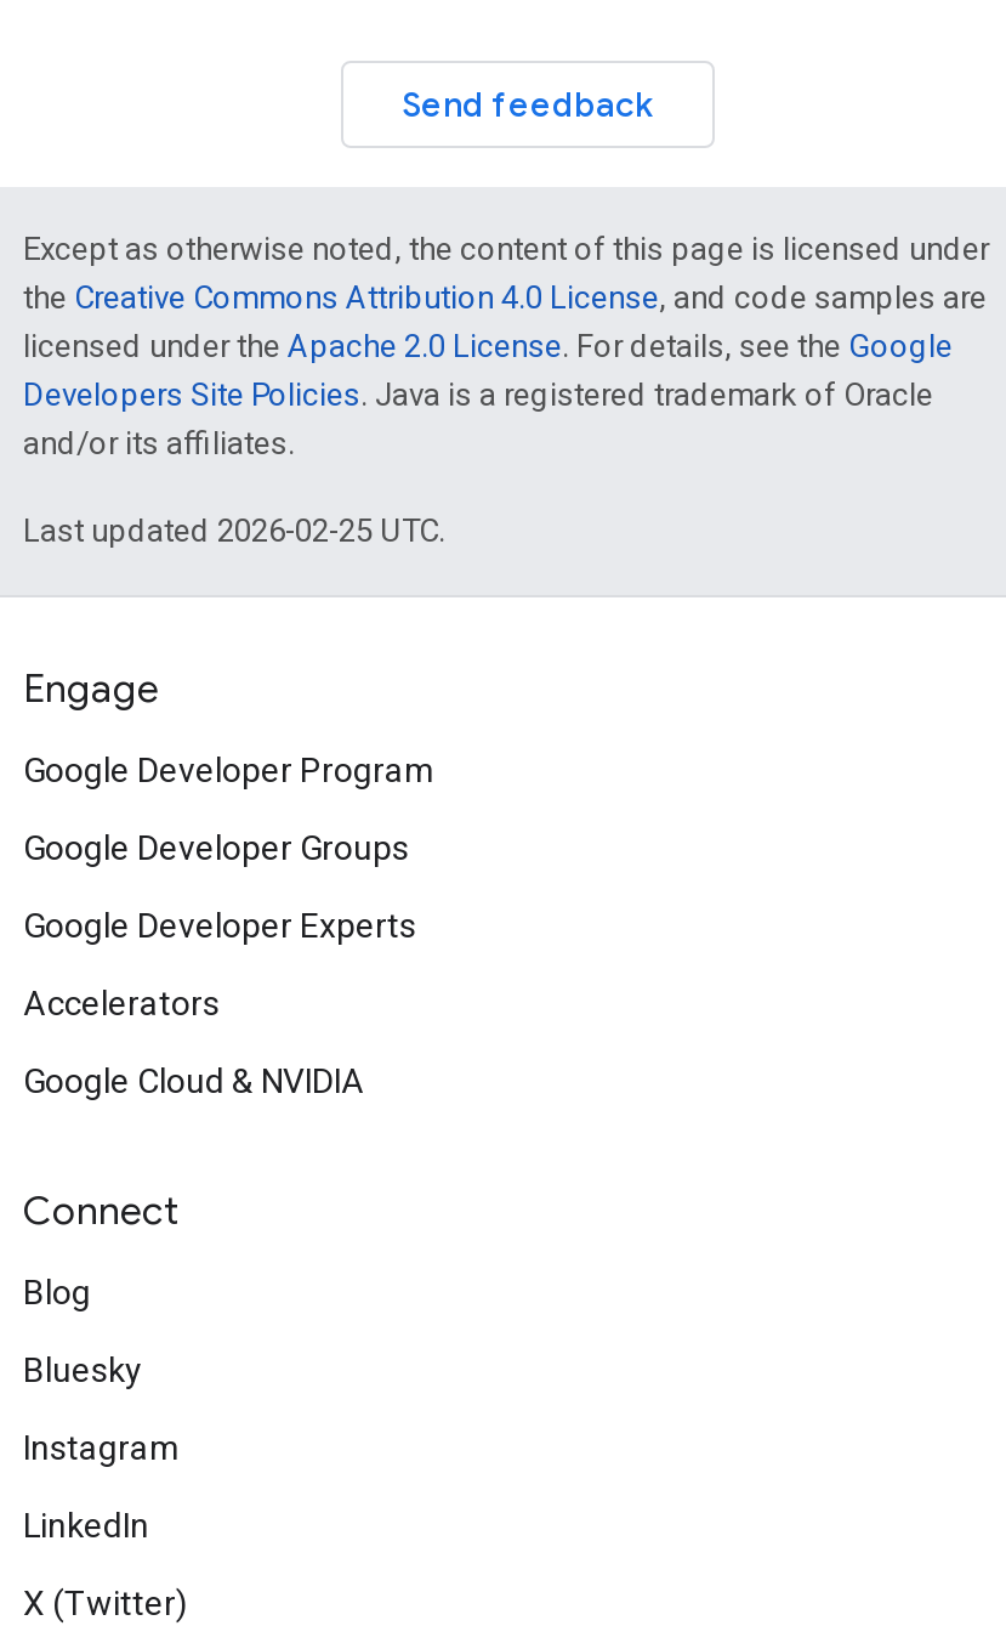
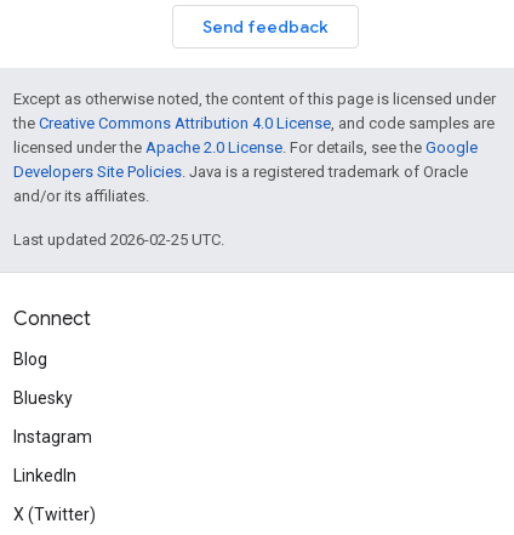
[23,665,436,1100] Engage | Google Developer Program | Google Developer Groups | Google Developer Experts | Accelerators | Google Cloud & NVIDIA -> none

